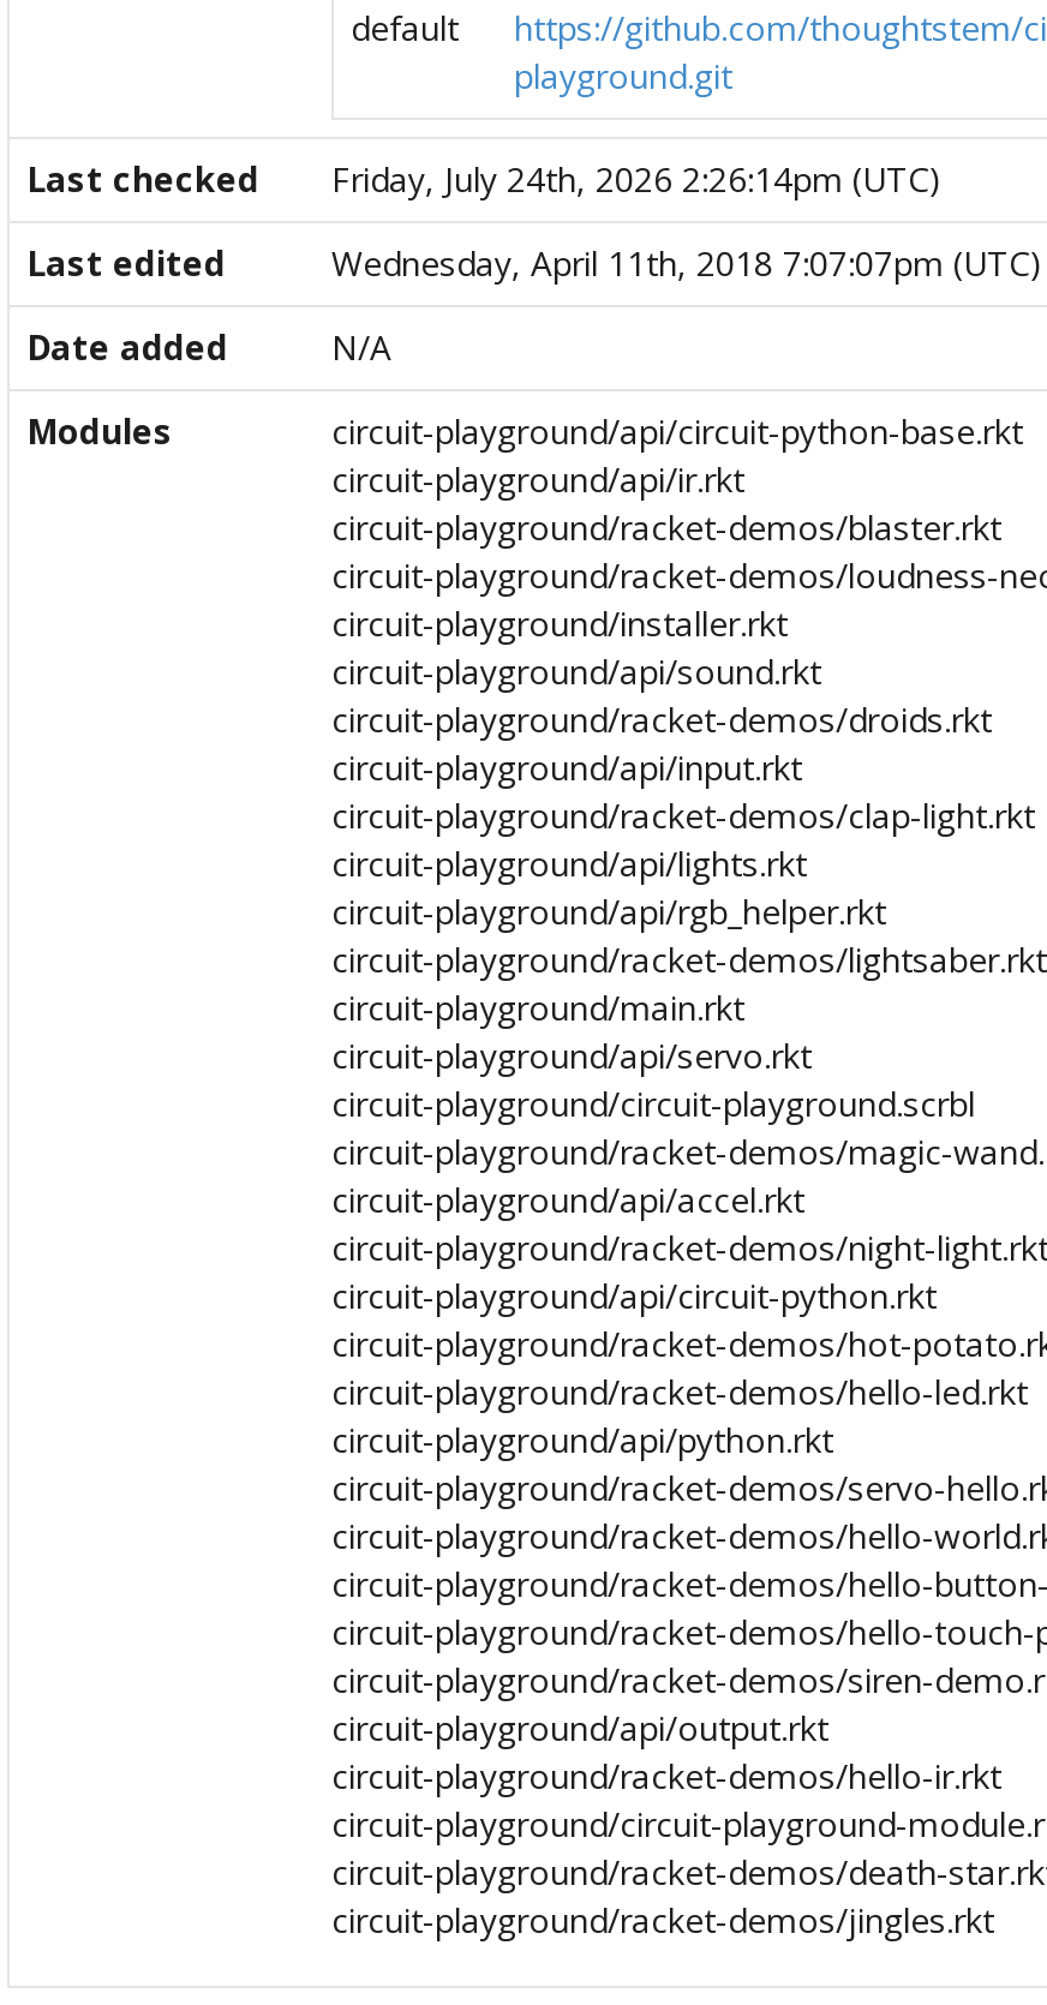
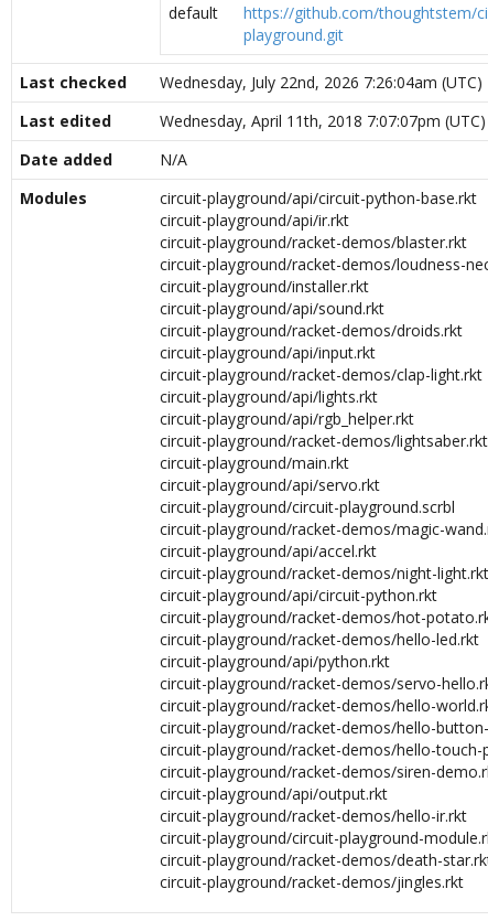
[331,156,941,202] Friday, July 24th, 2026 2:26:14pm (UTC) -> [160,72,482,93] Wednesday, July 22nd, 2026 7:26:04am (UTC)

